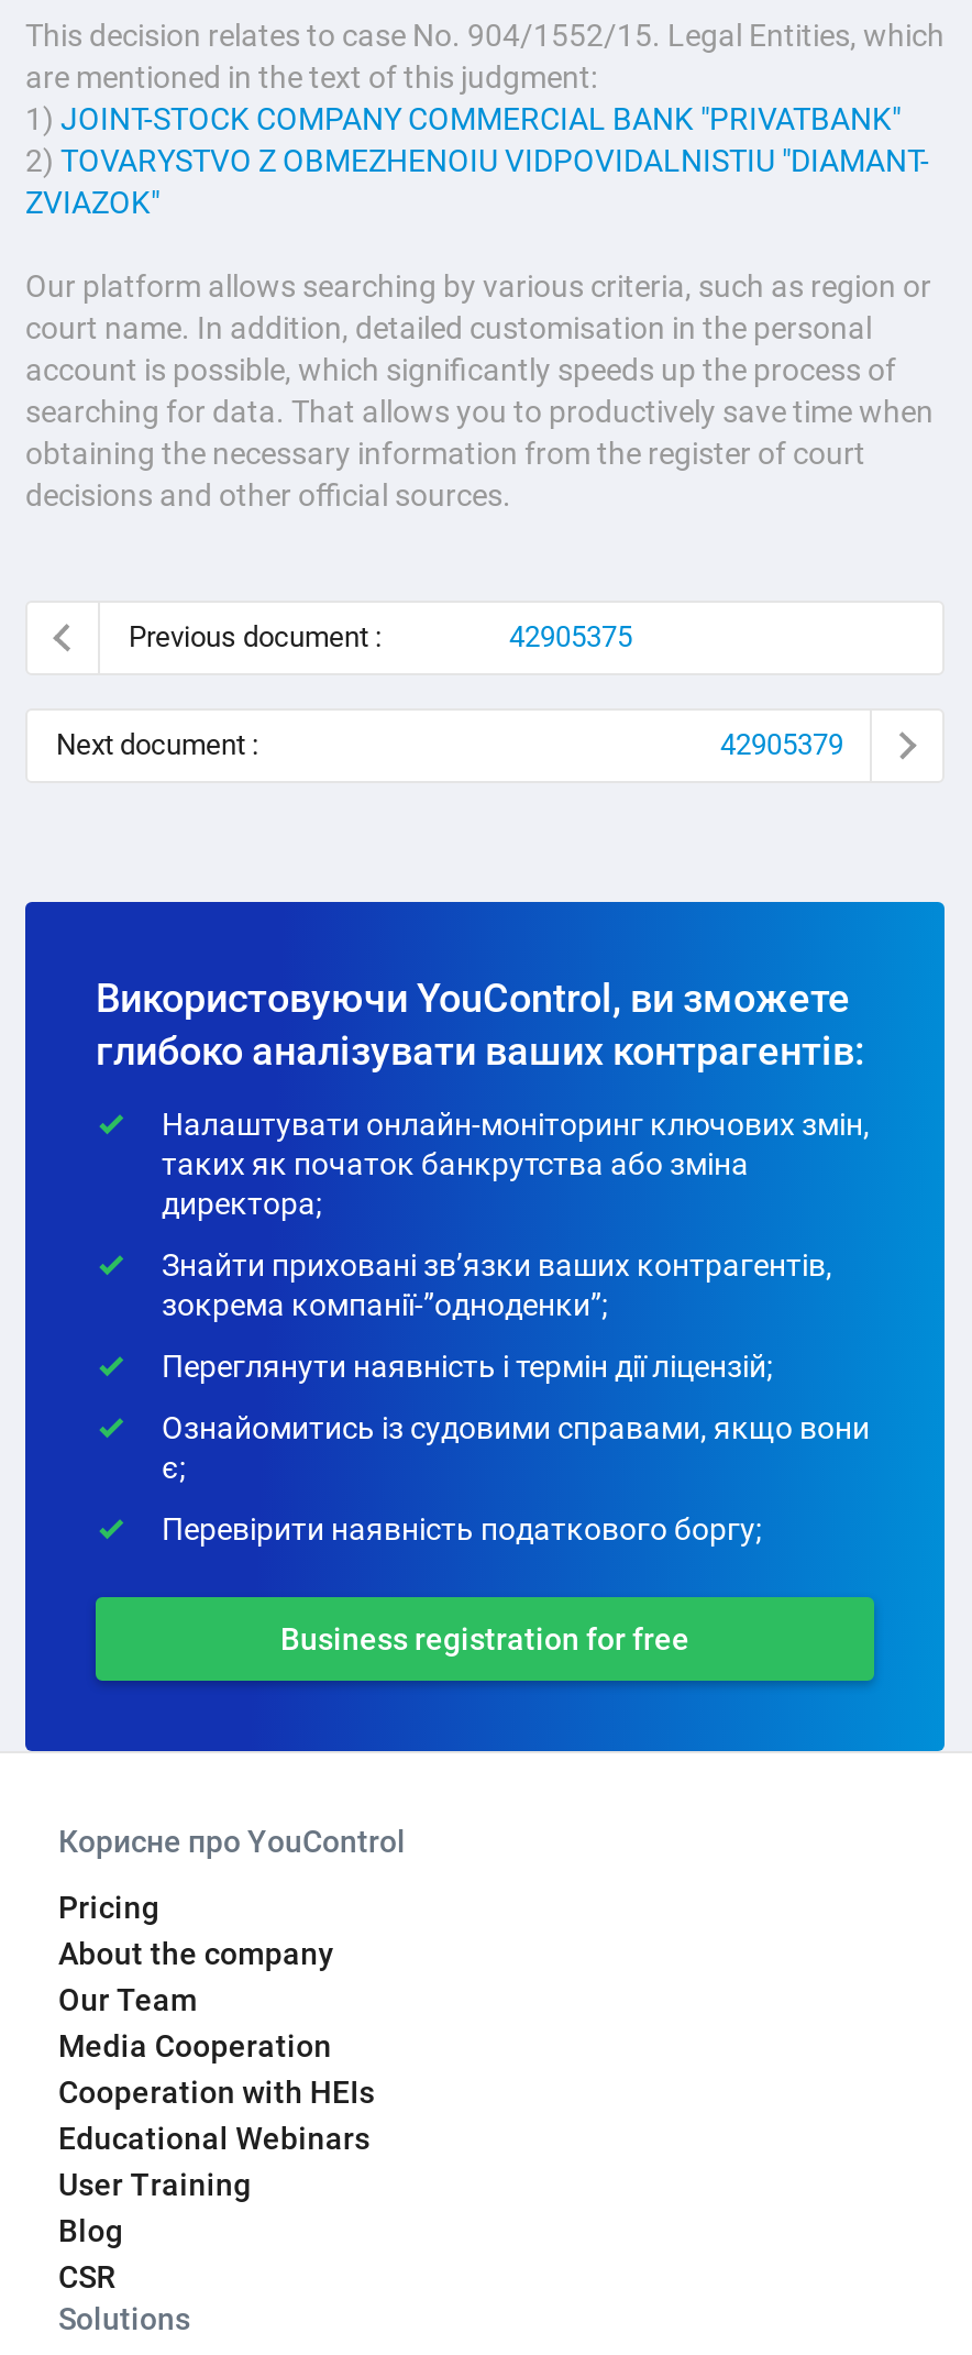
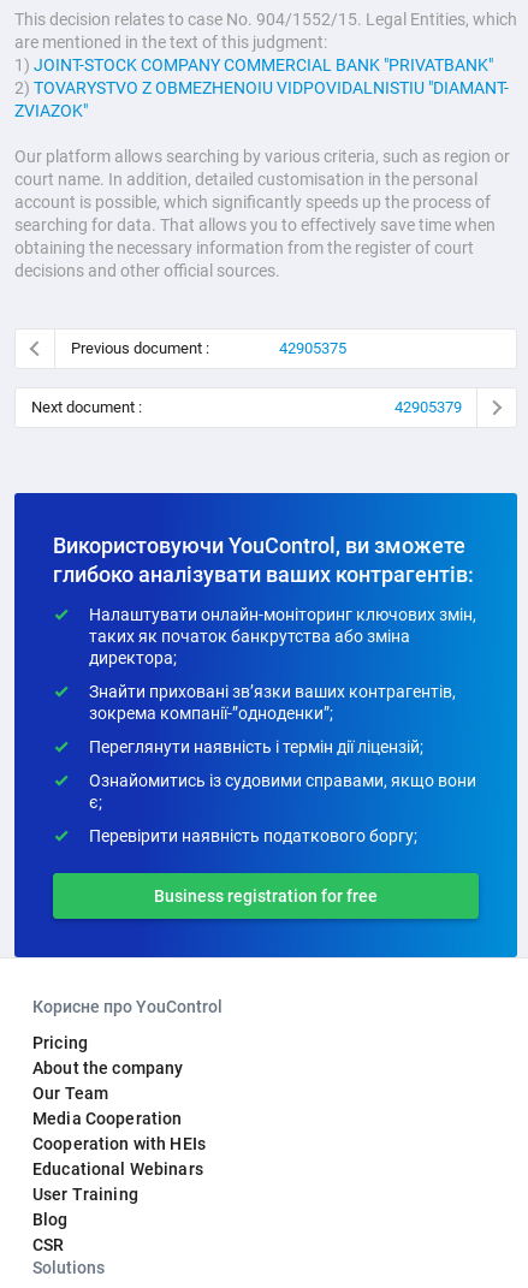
[25,393,934,428] searching for data. That allows you to productively save time when -> [14,215,496,234] searching for data. That allows you to effectively save time when

